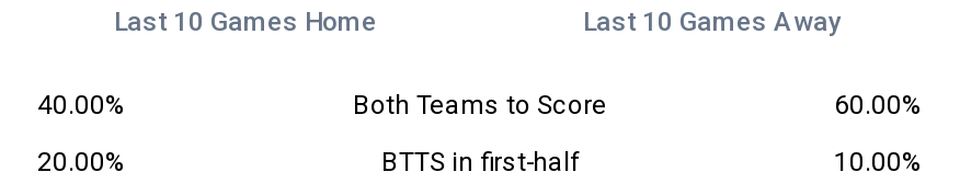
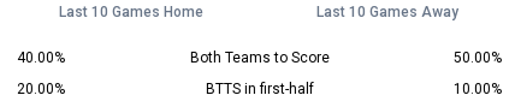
[834,90,922,121] 60.00% -> [454,50,502,66] 50.00%

